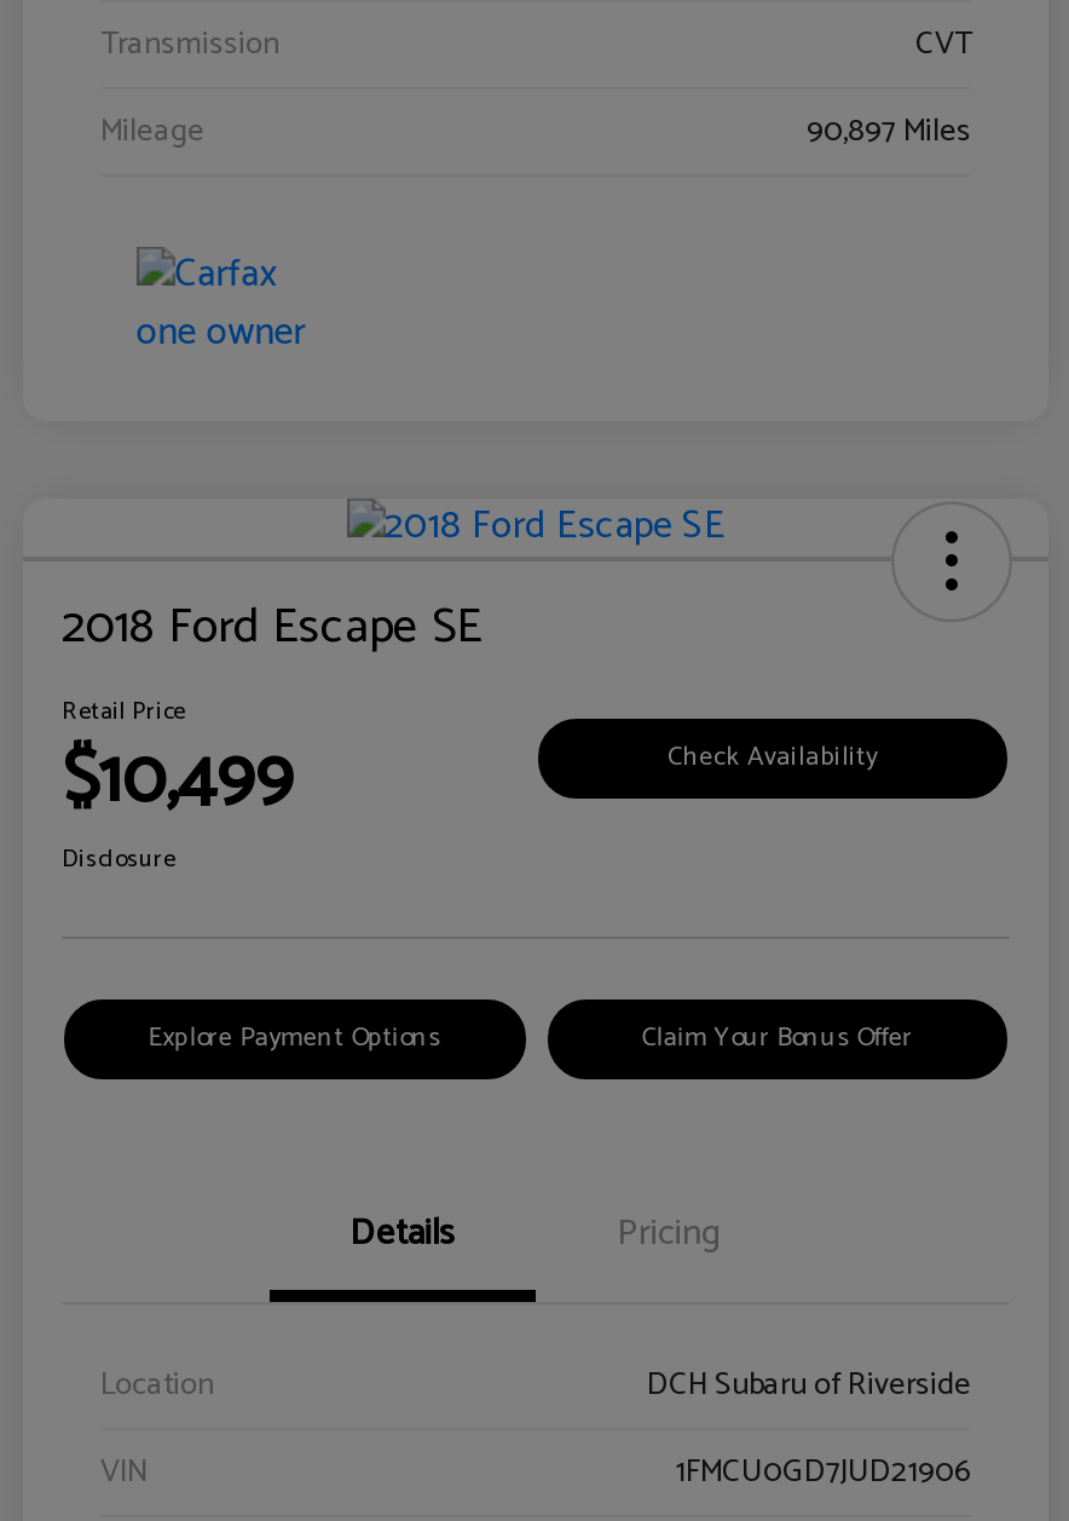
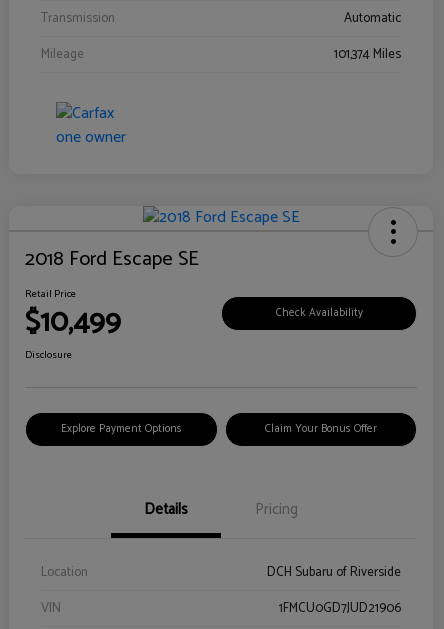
[915,20,971,71] CVT -> [344,8,401,29] Automatic
[807,107,971,158] 90,897 Miles -> [334,44,401,65] 101,374 Miles

